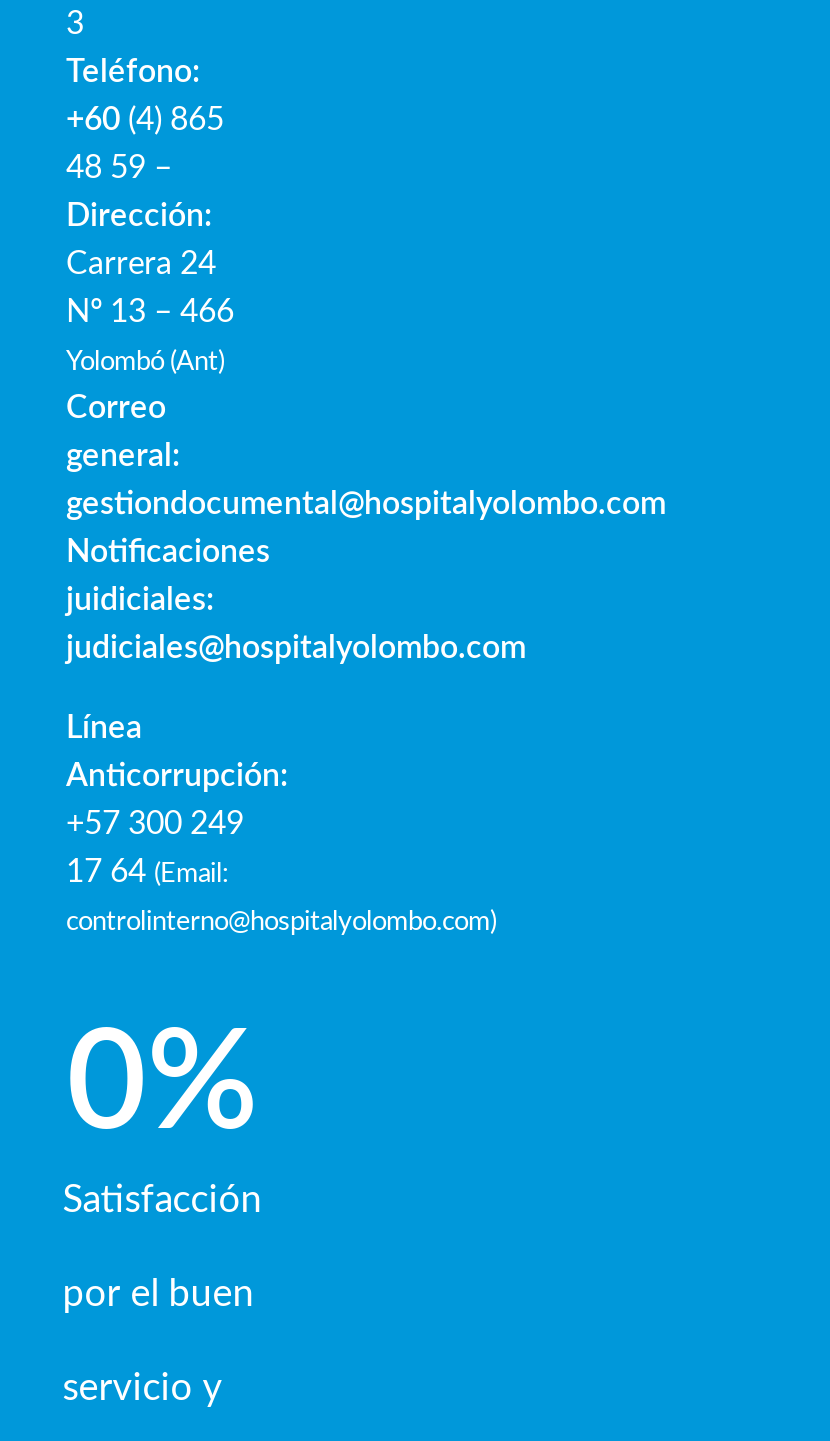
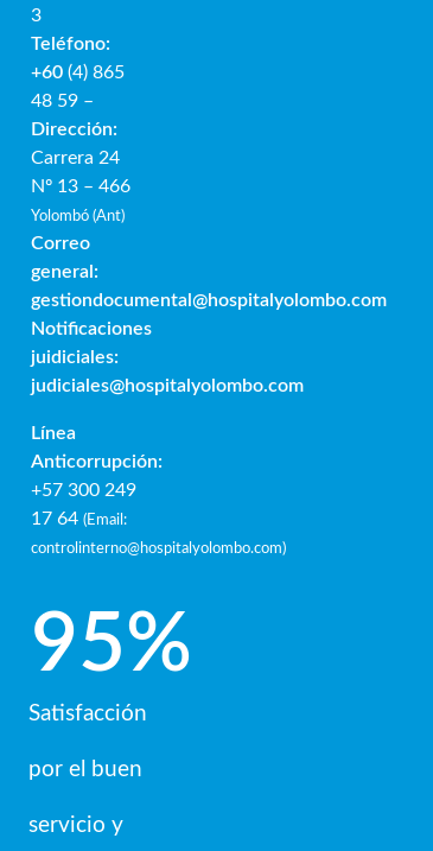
[66,1017,258,1155] 0% -> [31,605,192,687] 95%

